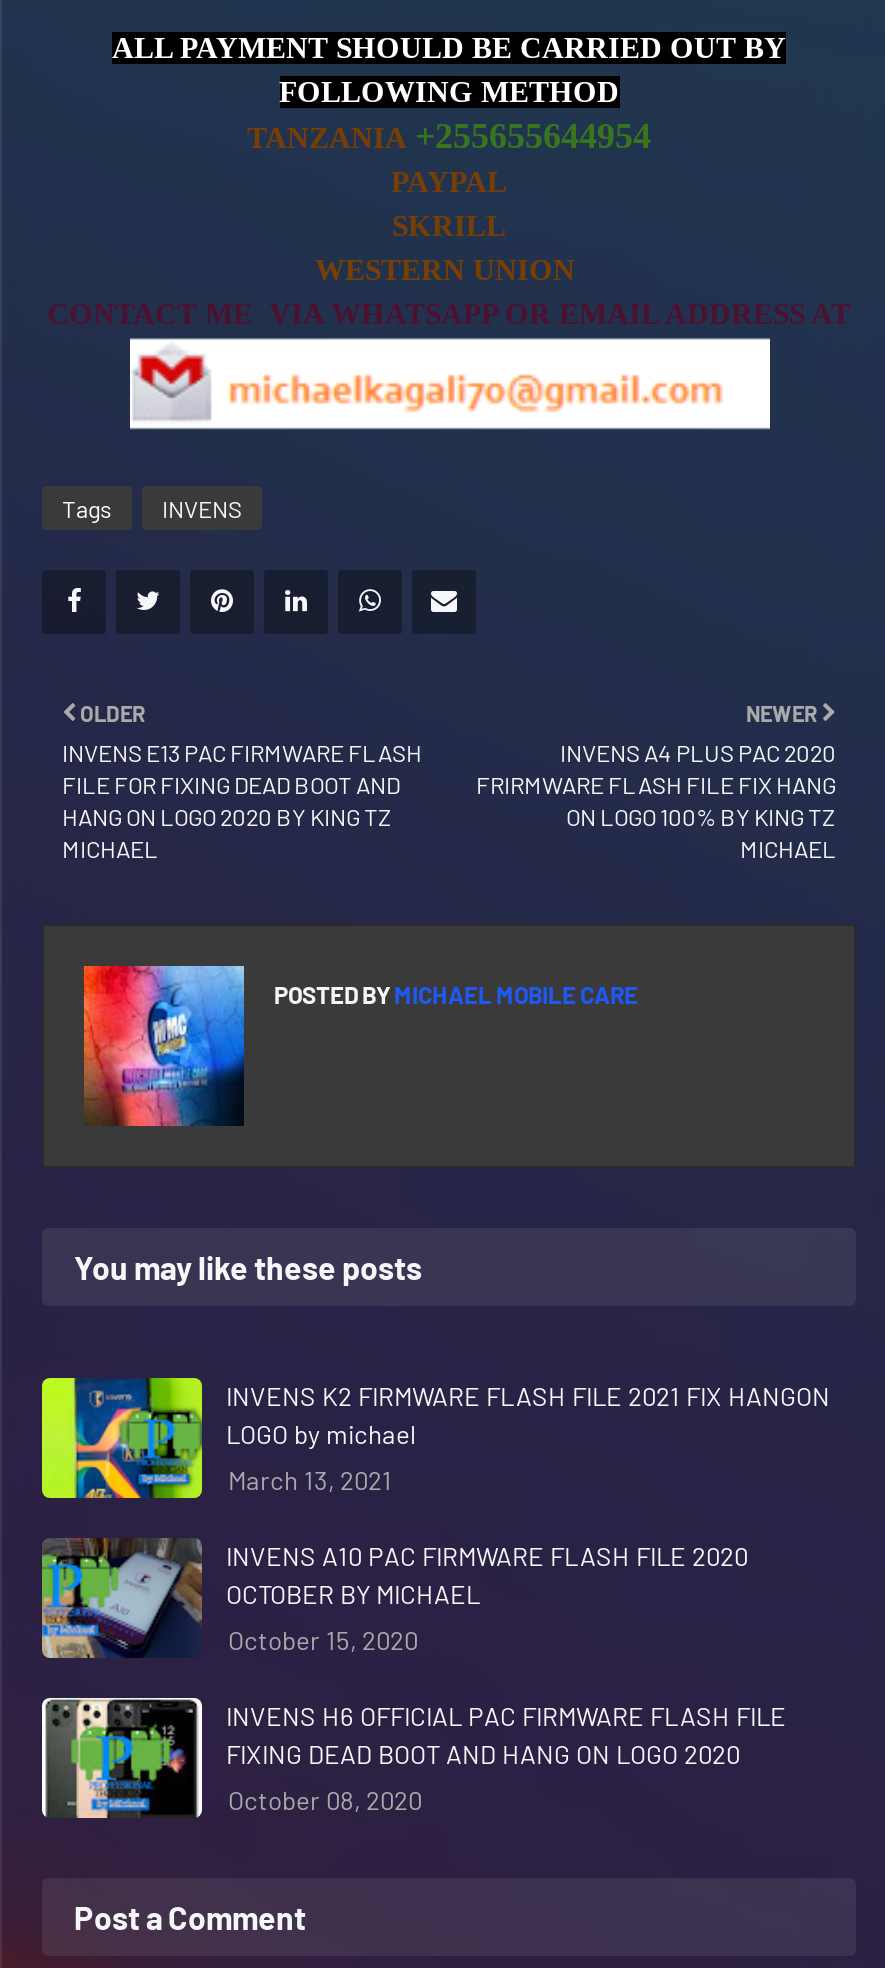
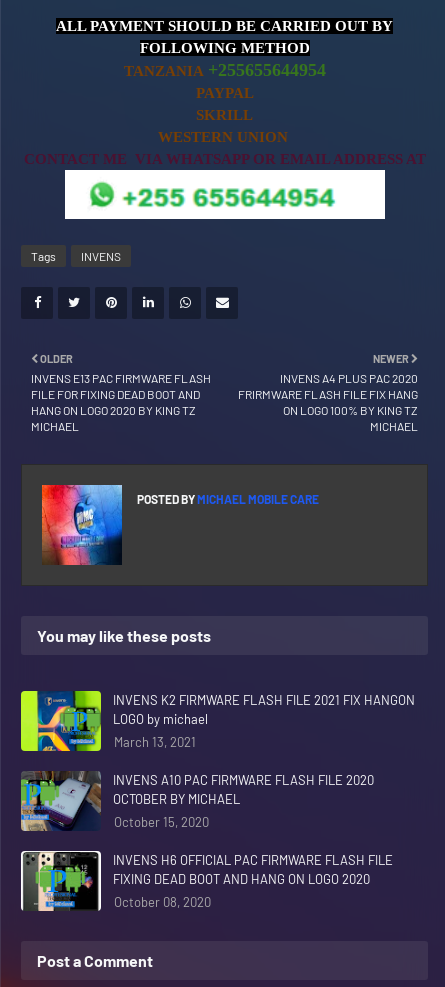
[130,338,770,434] [image] -> [65,170,385,220] [image]

